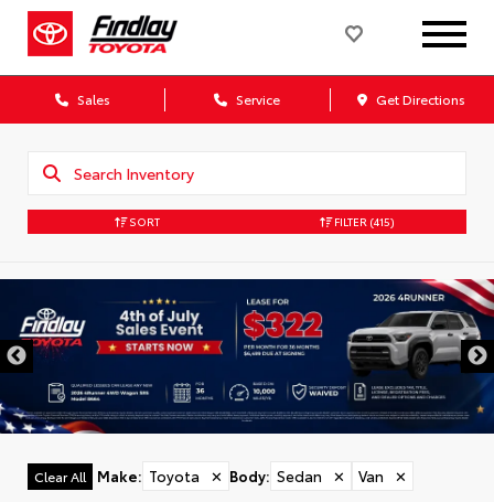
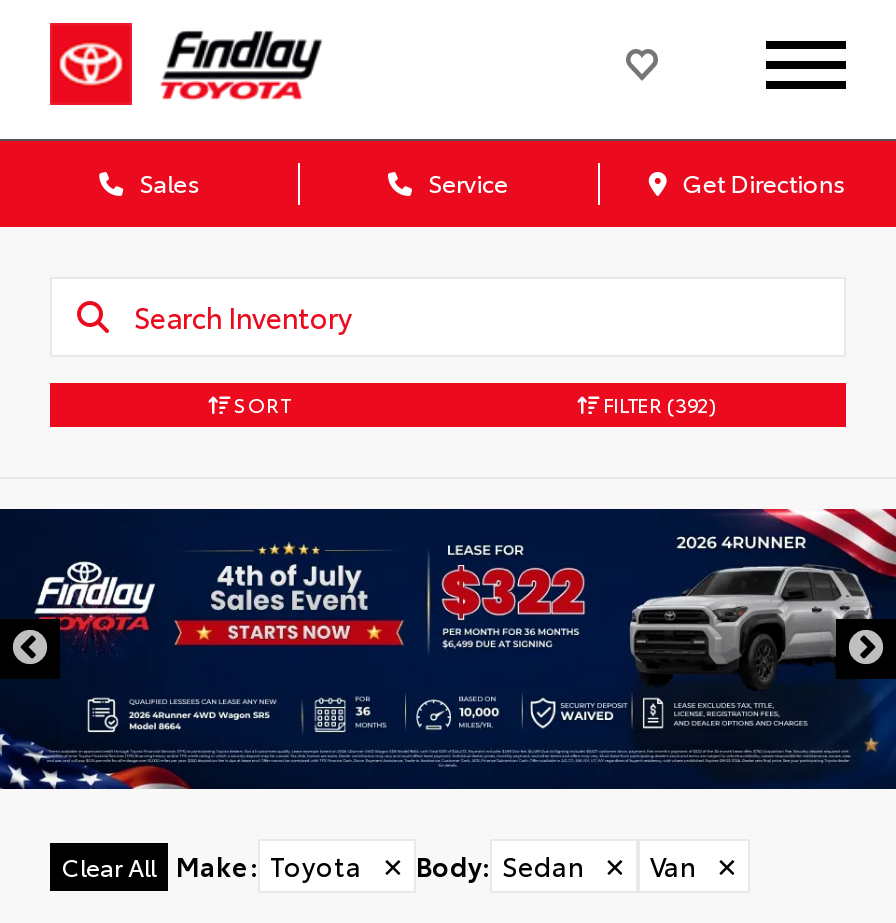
[331,213,394,229] FILTER (415) -> [599,389,717,419] FILTER (392)

